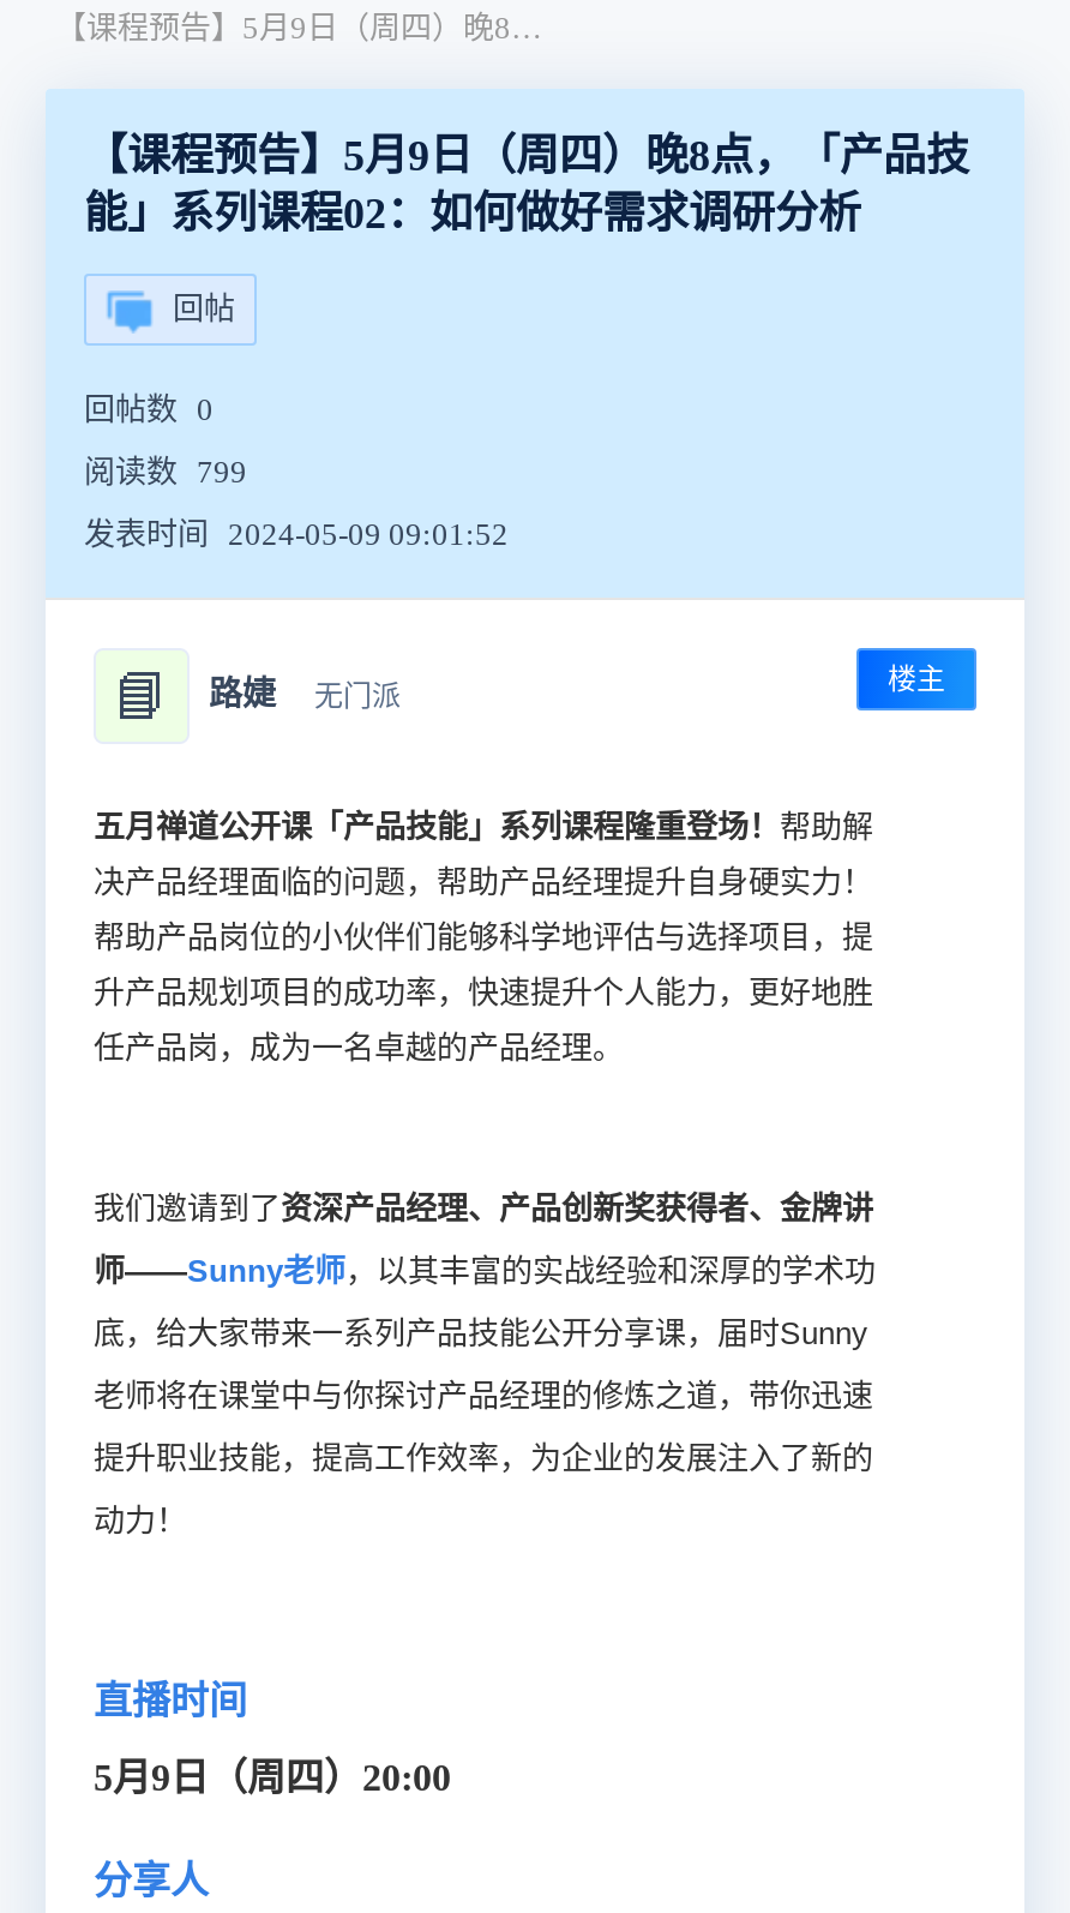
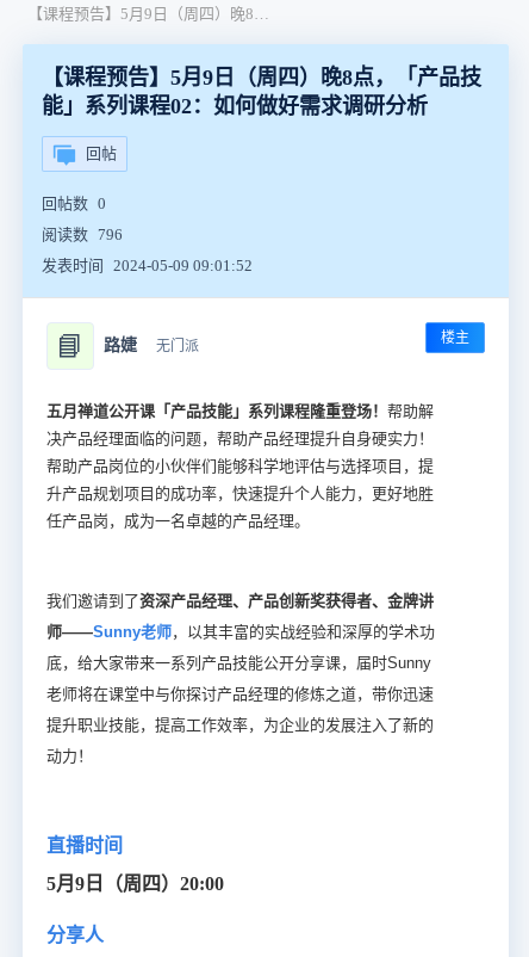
[84,454,247,490] 阅读数 799 -> [42,226,123,243] 阅读数 796

